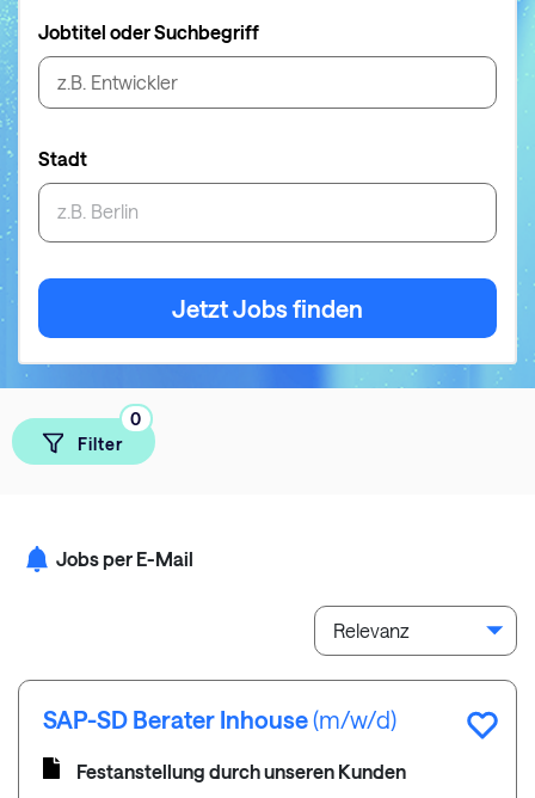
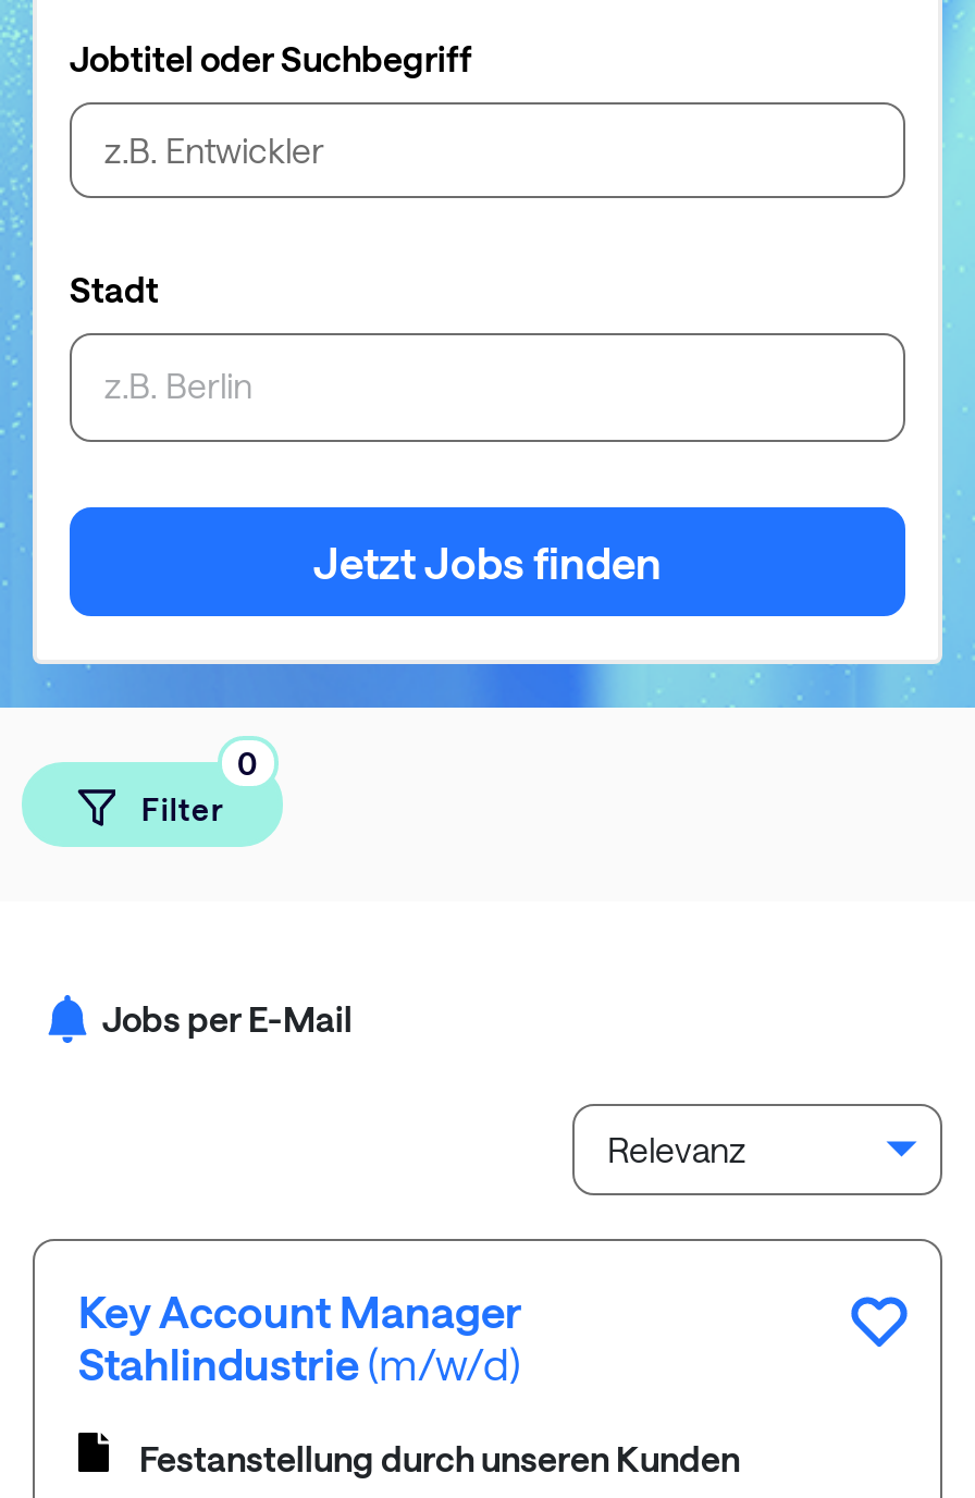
[43,705,396,733] SAP-SD Berater Inhouse (m/w/d) -> [78,1285,522,1389] Key Account Manager | Stahlindustrie (m/w/d)

